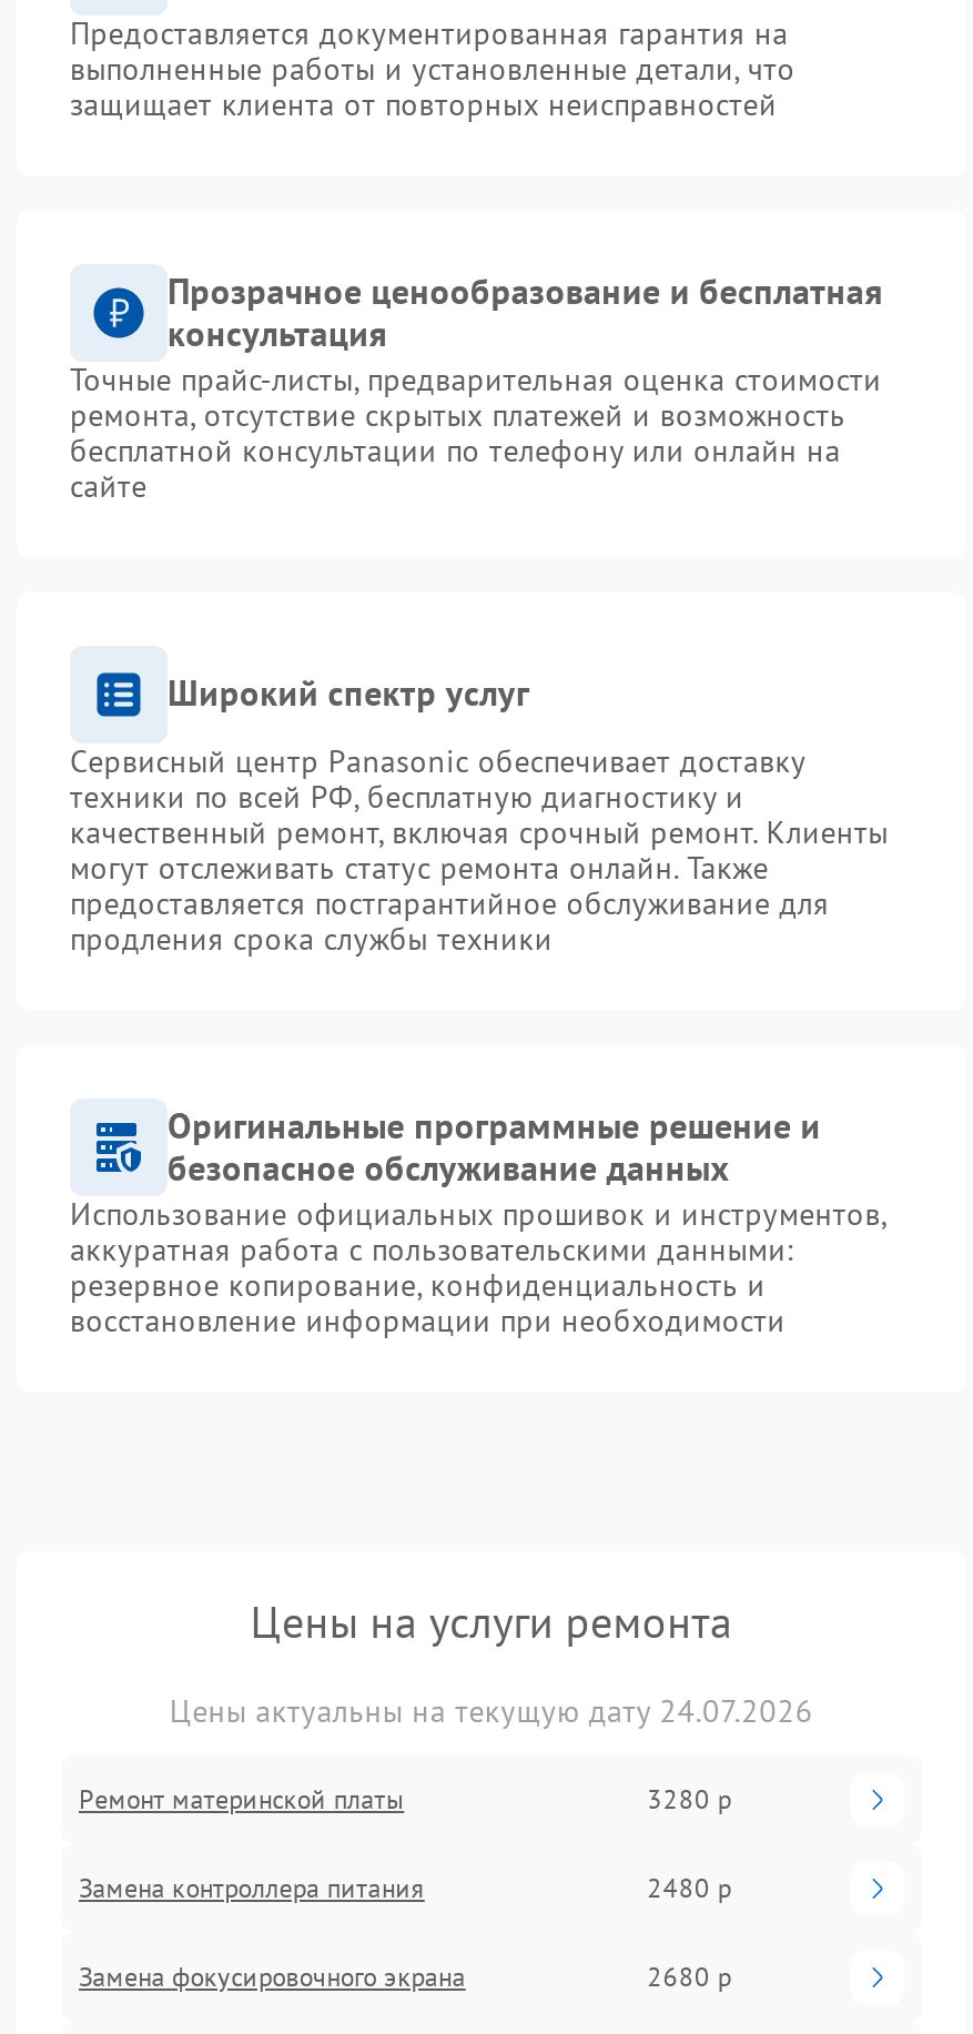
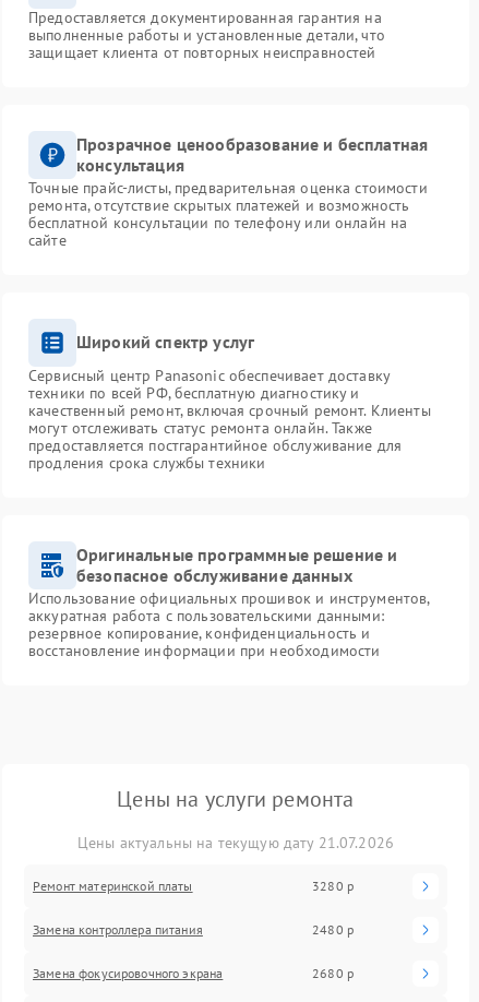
[170,1690,813,1730] Цены актуальны на текущую дату 24.07.2026 -> [77,832,394,852] Цены актуальны на текущую дату 21.07.2026

